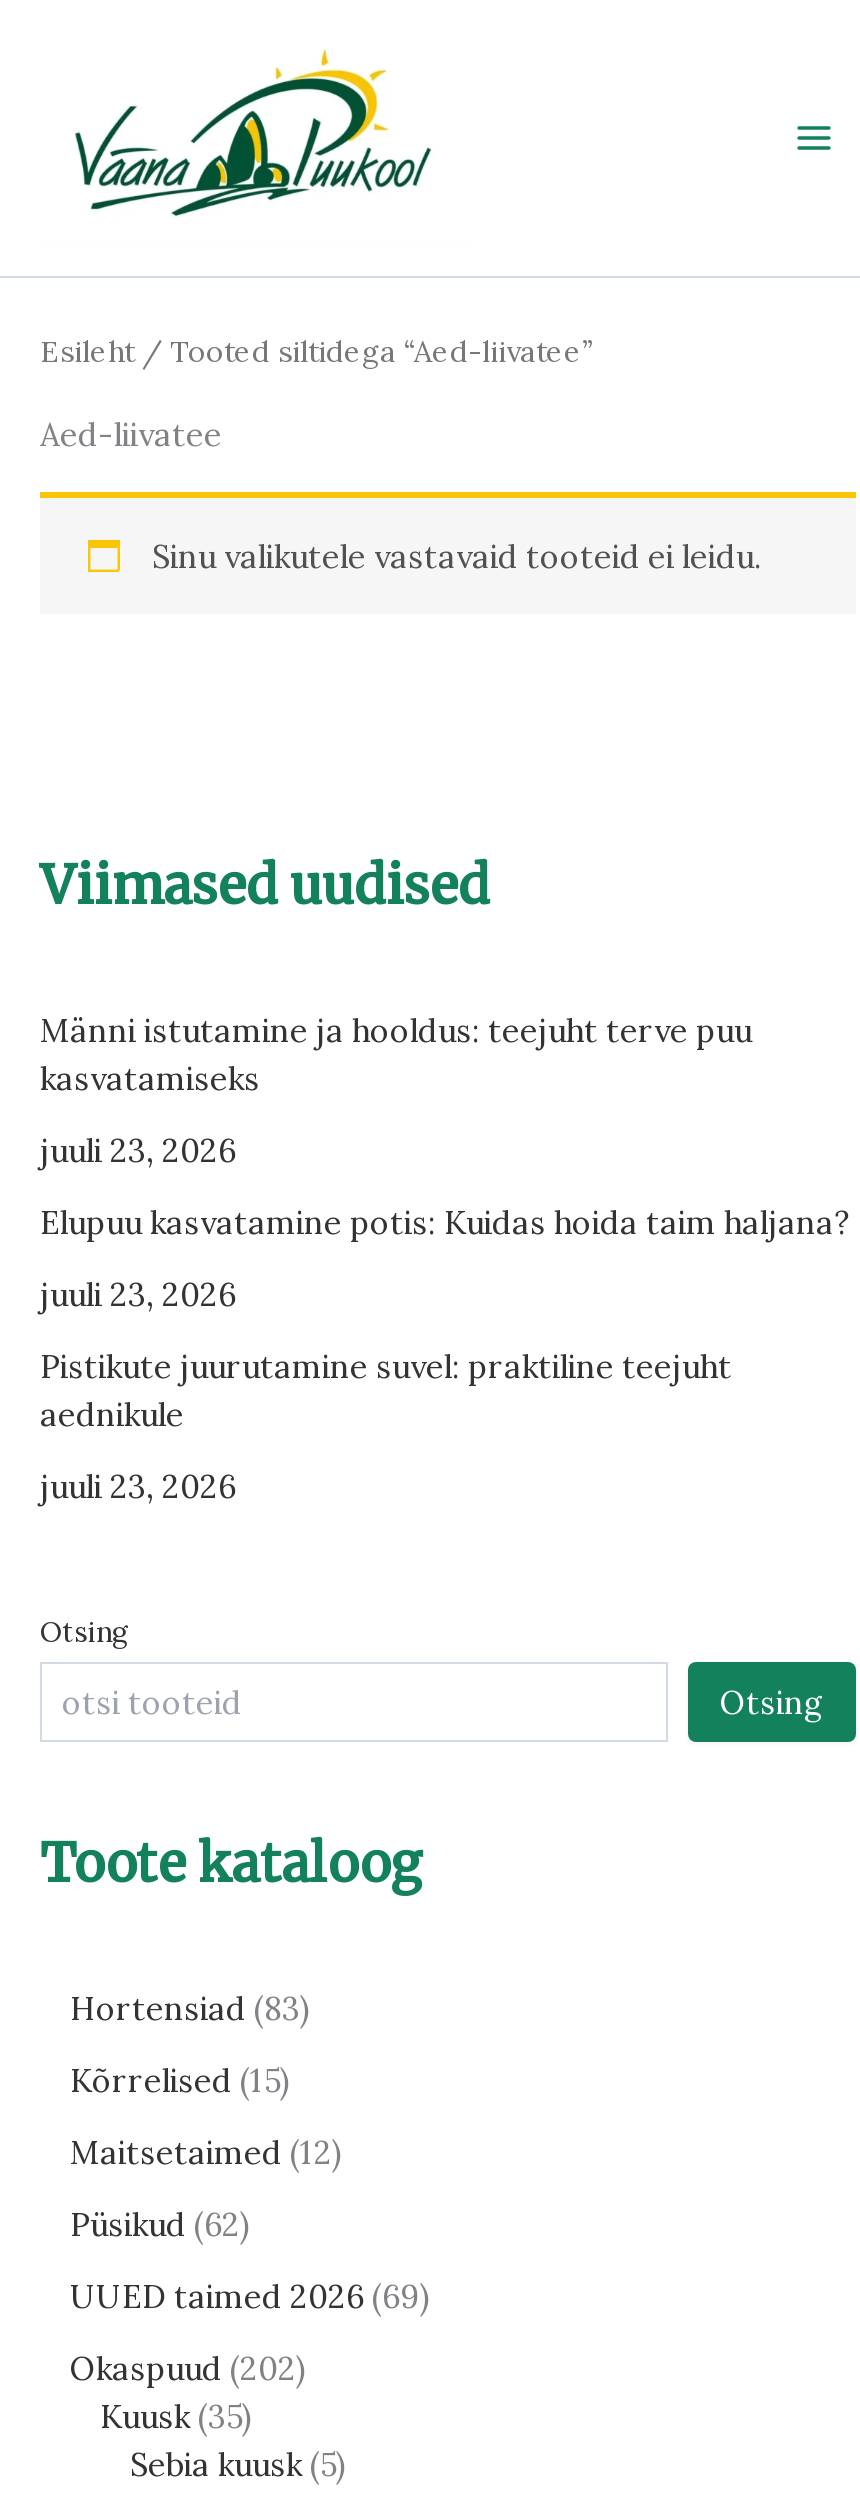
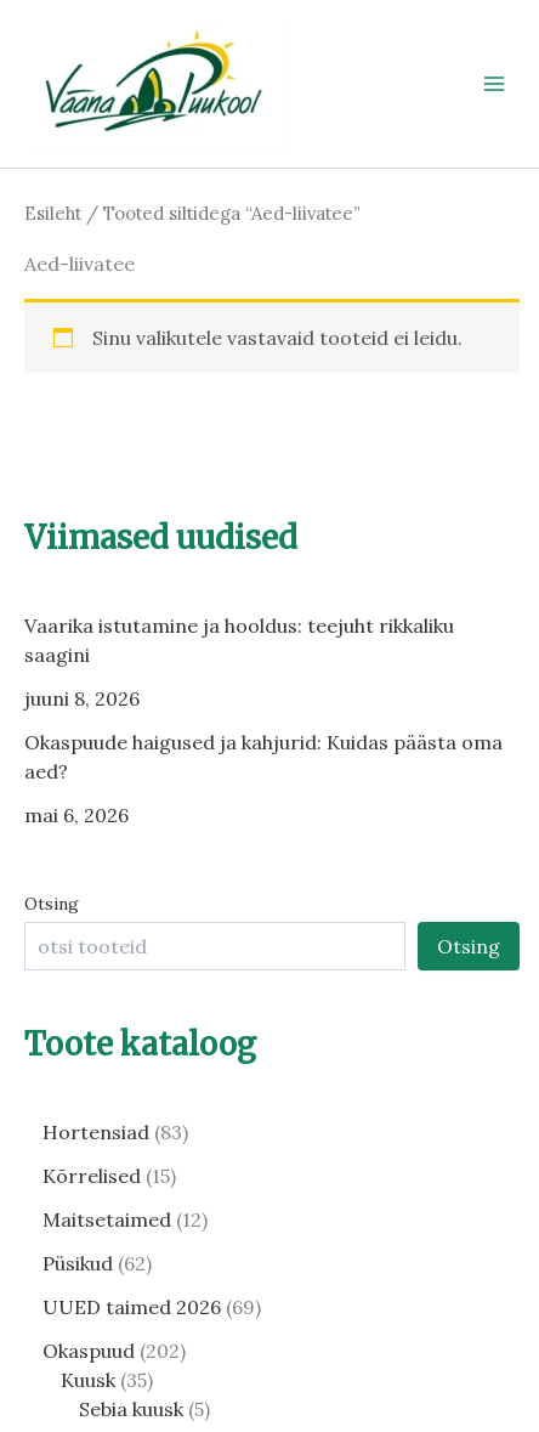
[40,1009,850,1505] Männi istutamine ja hooldus: teejuht terve puu | kasvatamiseks | juuli 23, 2026 | Elupuu kasvatamine potis: Kuidas hoida taim haljana? | juuli 23, 2026 | Pistikute juurutamine suvel: praktiline teejuht | aednikule | juuli 23, 2026 -> [24,613,503,827] Vaarika istutamine ja hooldus: teejuht rikkaliku | saagini | juuni 8, 2026 | Okaspuude haigused ja kahjurid: Kuidas päästa oma | aed? | mai 6, 2026

